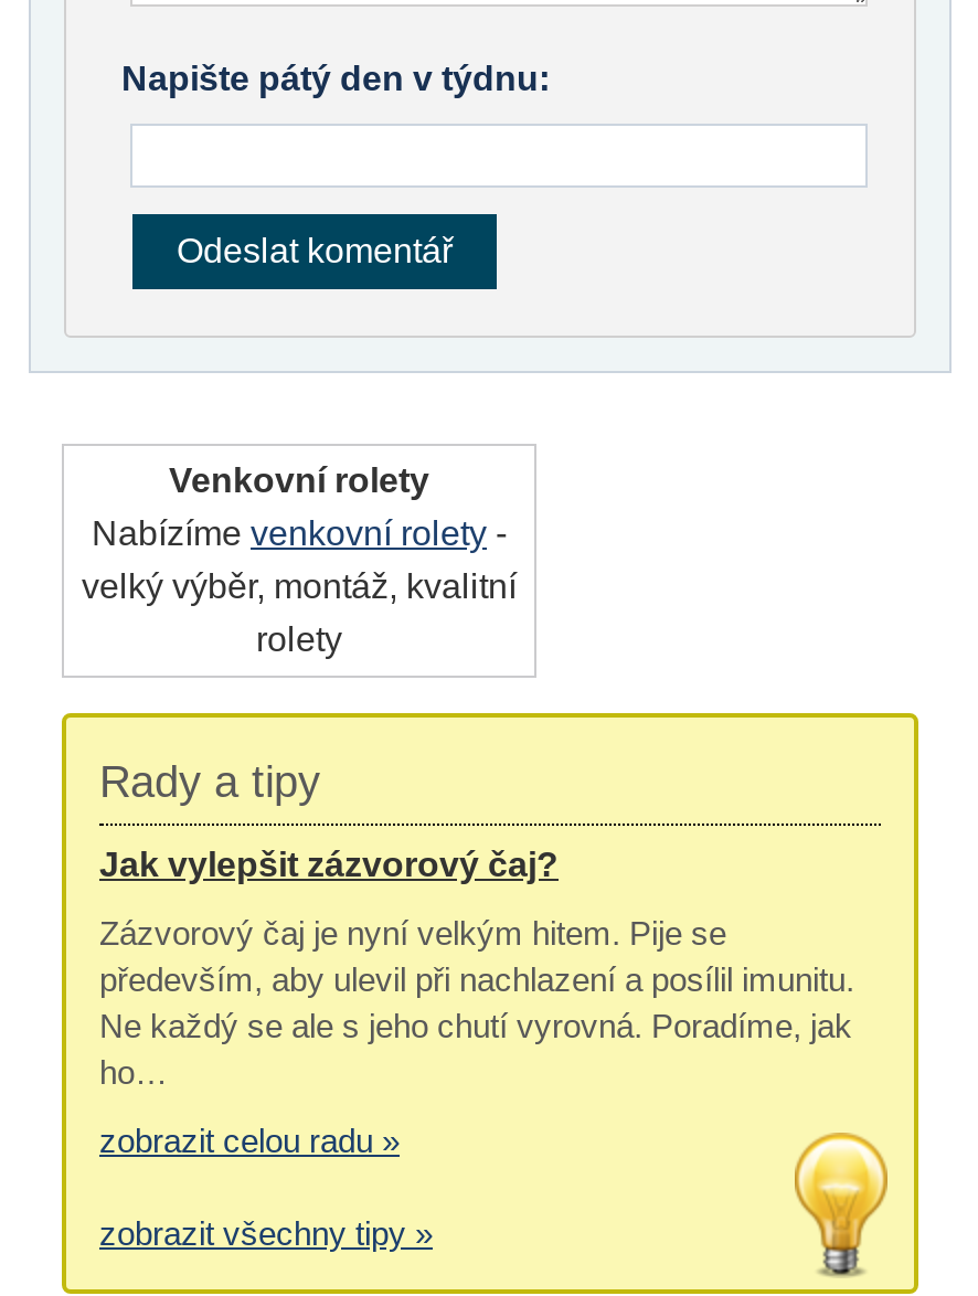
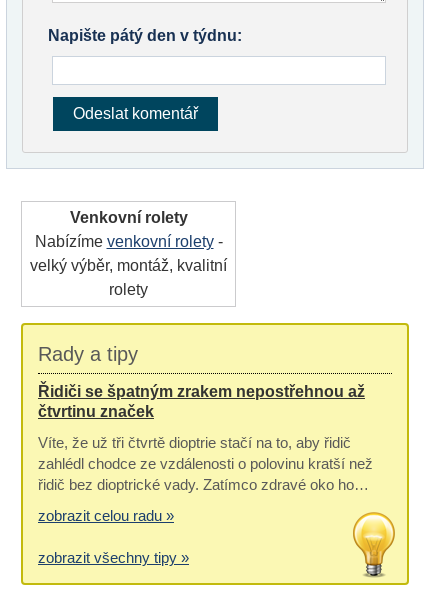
[99,845,559,882] Jak vylepšit zázvorový čaj? -> [38,383,365,420] Řidiči se špatným zrakem nepostřehnou až | čtvrtinu značek
[99,913,854,1090] Zázvorový čaj je nyní velkým hitem. Pije se | především, aby ulevil při nachlazení a posílil imunitu. | Ne každý se ale s jeho chutí vyrovná. Poradíme, jak | ho… -> [38,434,373,493] Víte, že už tři čtvrtě dioptrie stačí na to, aby řidič | zahlédl chodce ze vzdálenosti o polovinu kratší než | řidič bez dioptrické vady. Zatímco zdravé oko ho…

